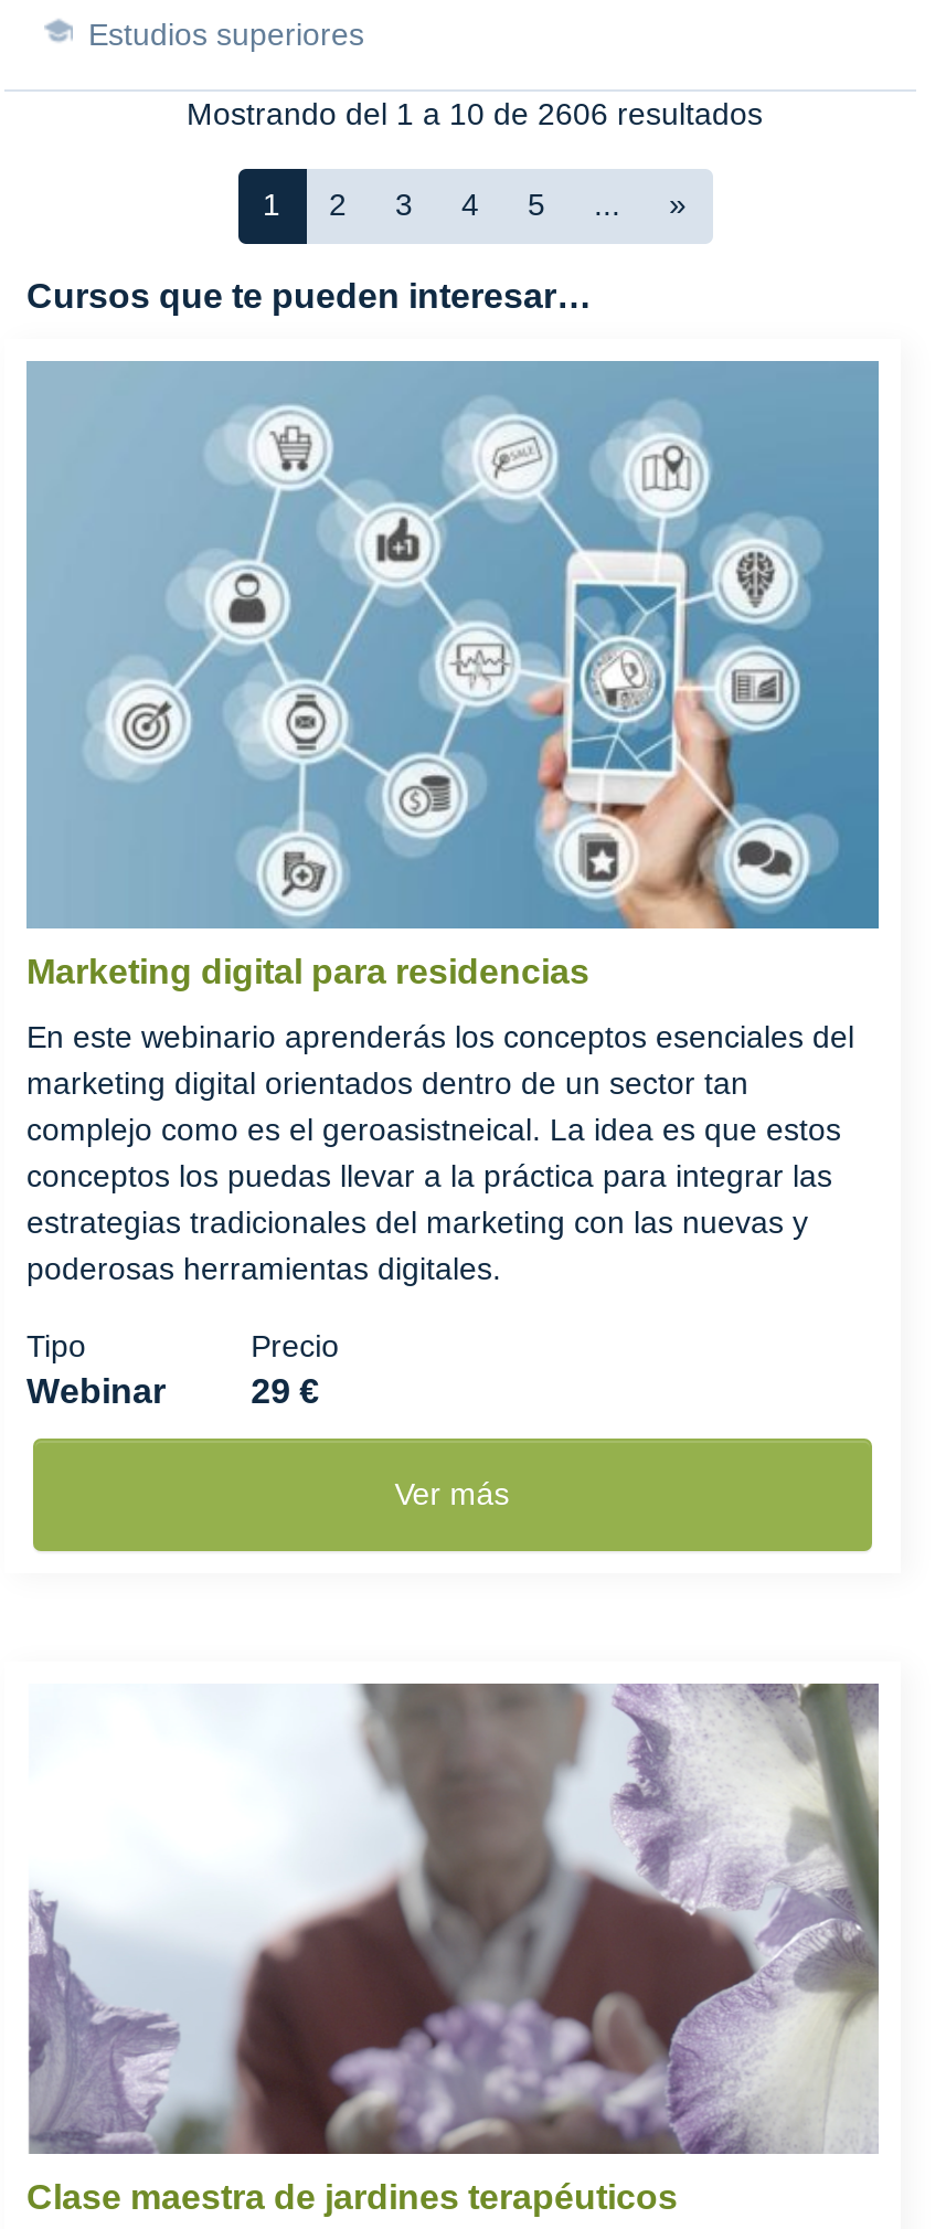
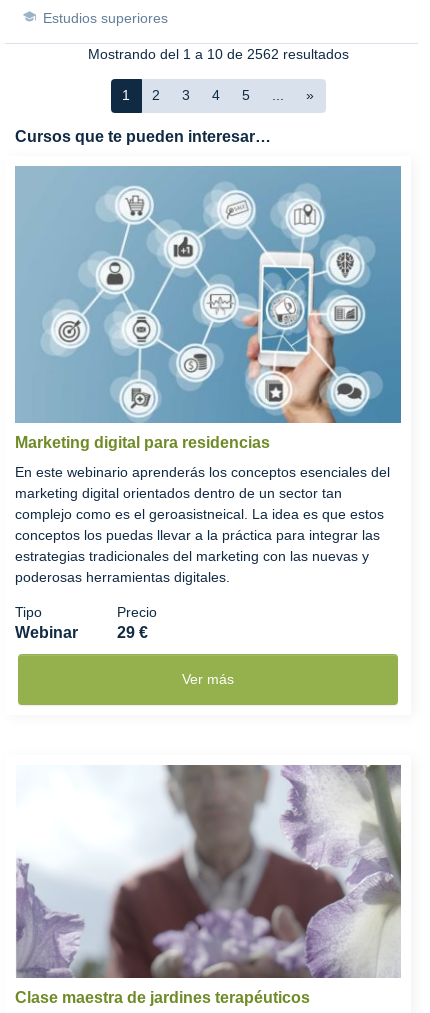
[187,96,763,131] Mostrando del 1 a 10 de 2606 resultados -> [87,46,348,62] Mostrando del 1 a 10 de 2562 resultados

